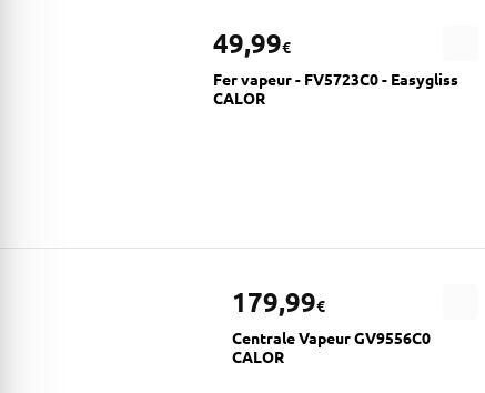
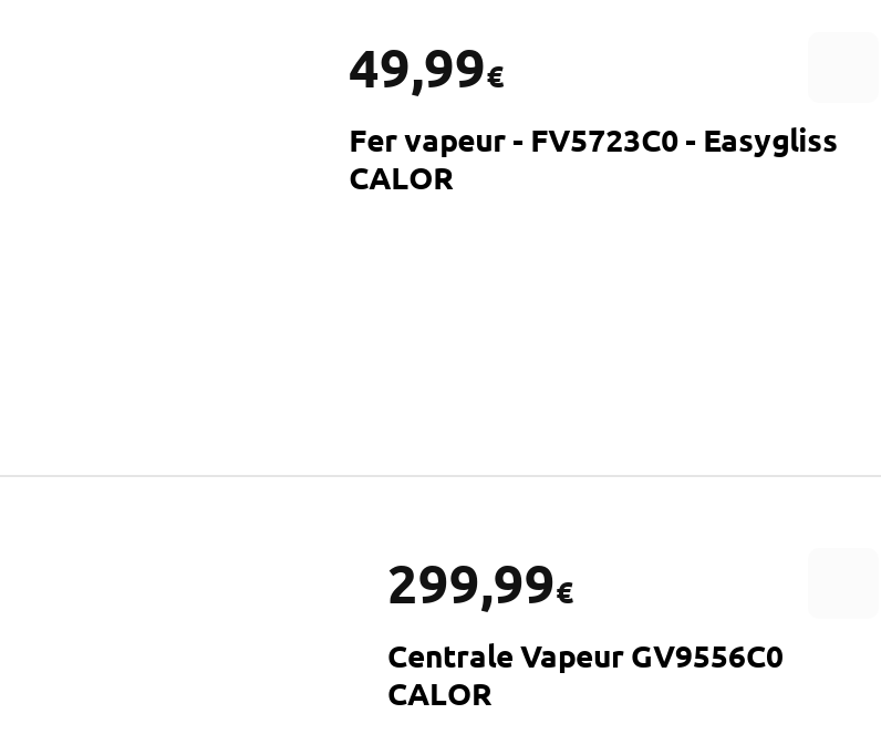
[232,284,325,318] 179,99€ -> [387,547,573,616] 299,99€

